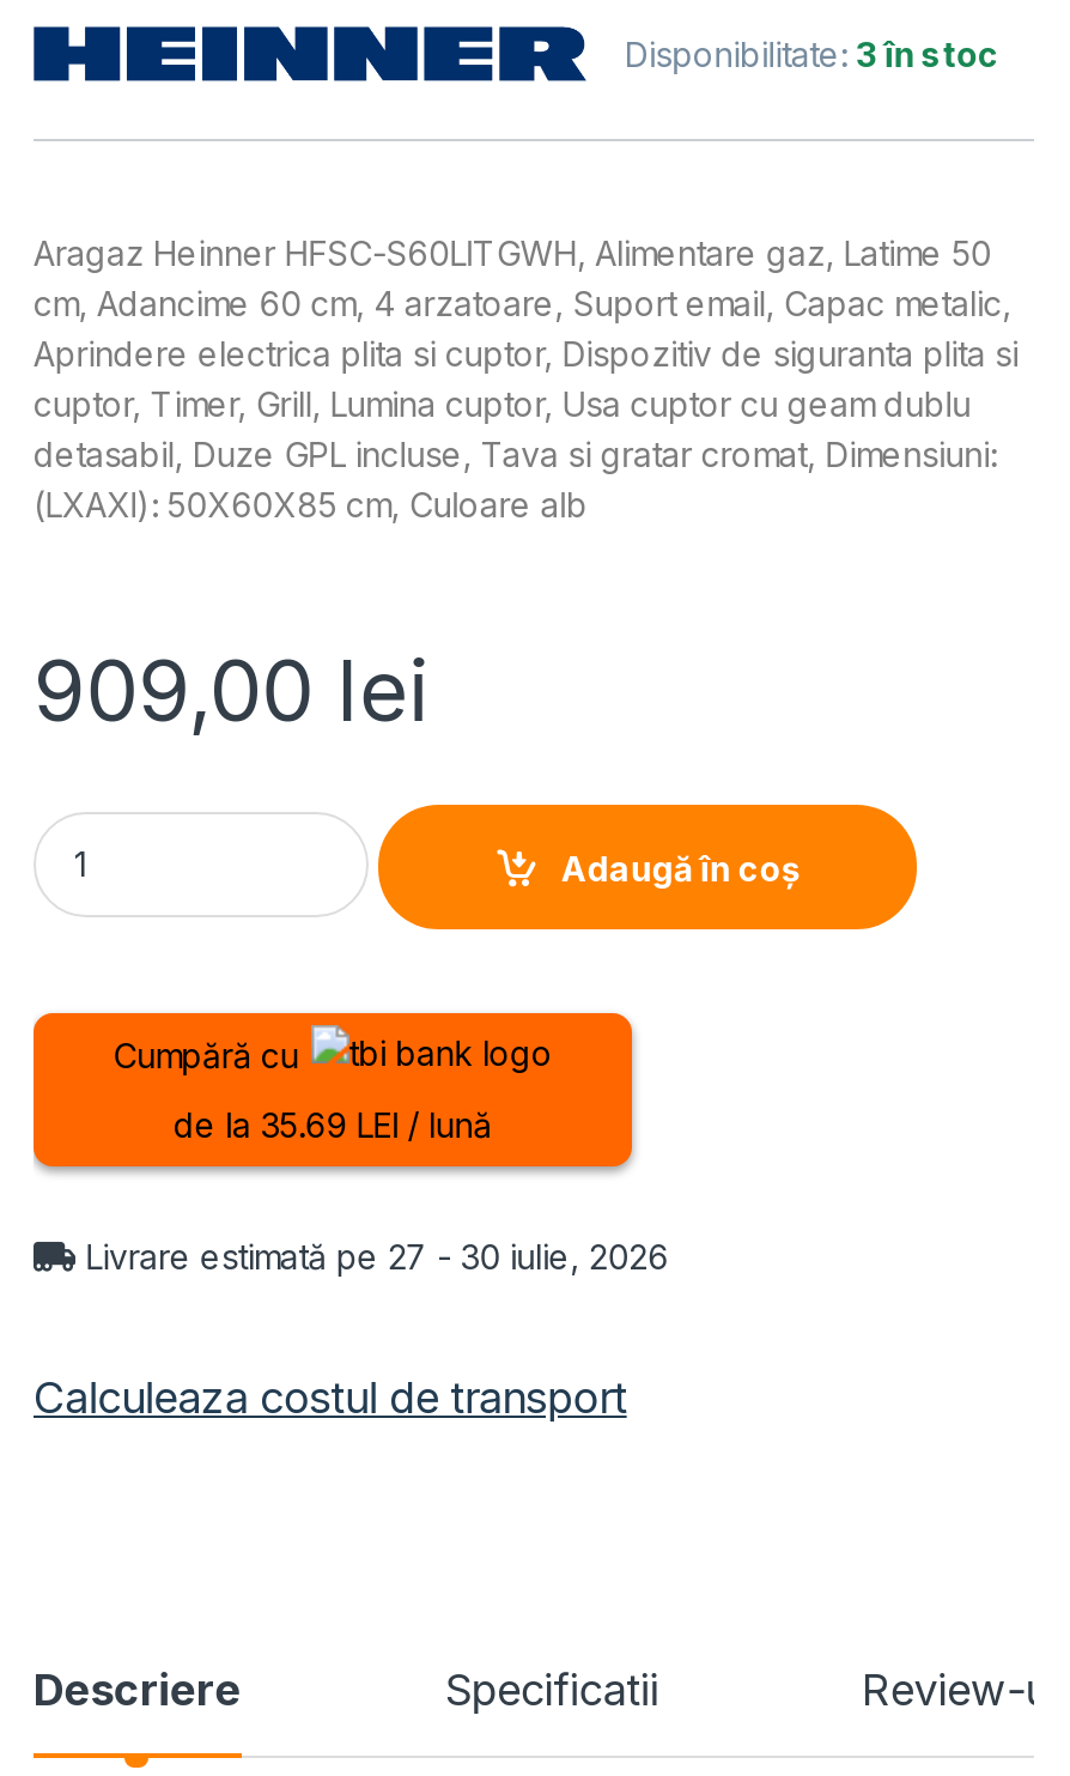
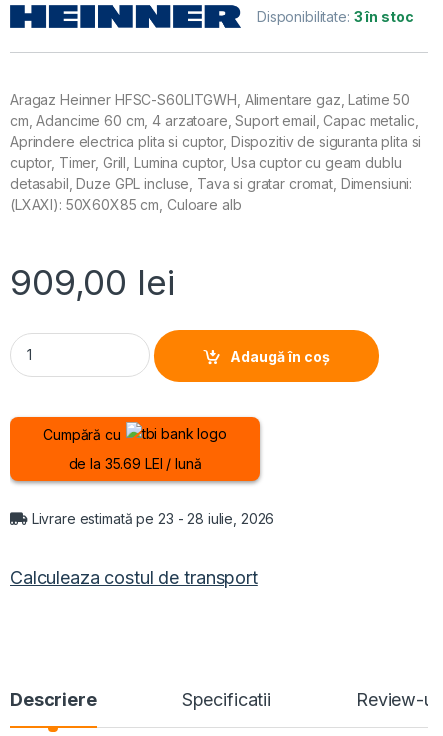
[76,1235,669,1276] Livrare estimată pe 27 - 30 iulie, 2026 -> [28,510,274,527] Livrare estimată pe 23 - 28 iulie, 2026

